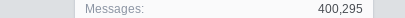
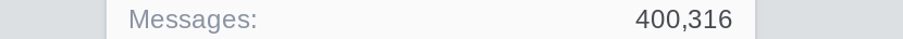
[318,2,363,16] 400,295 -> [635,4,733,35] 400,316

